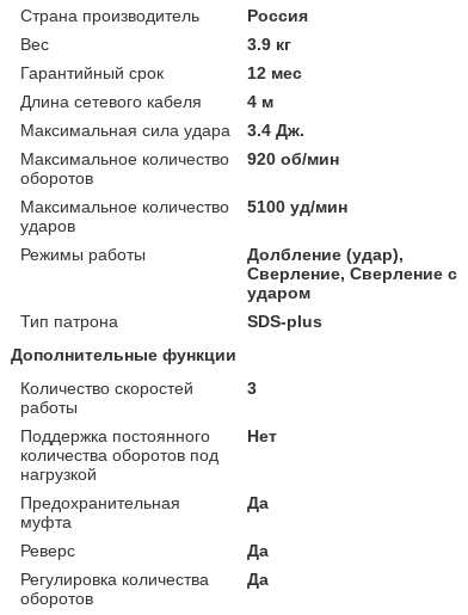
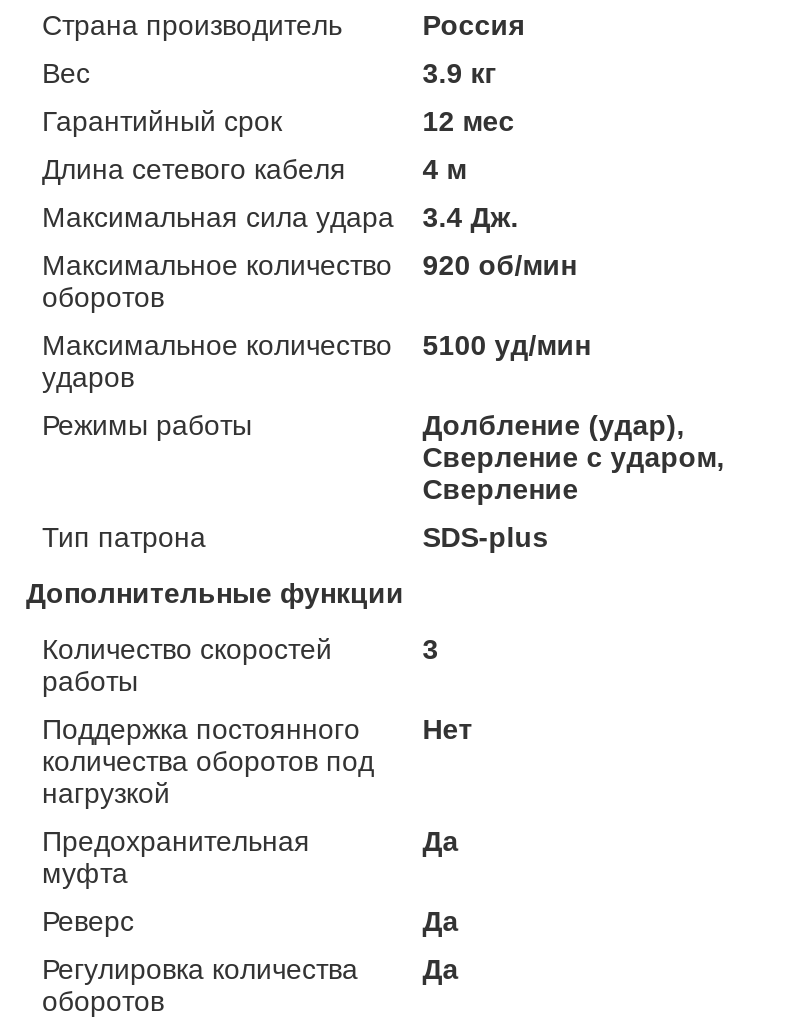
[247,264,457,302] Сверление, Сверление с | ударом -> [422,441,724,505] Сверление с ударом, | Сверление

